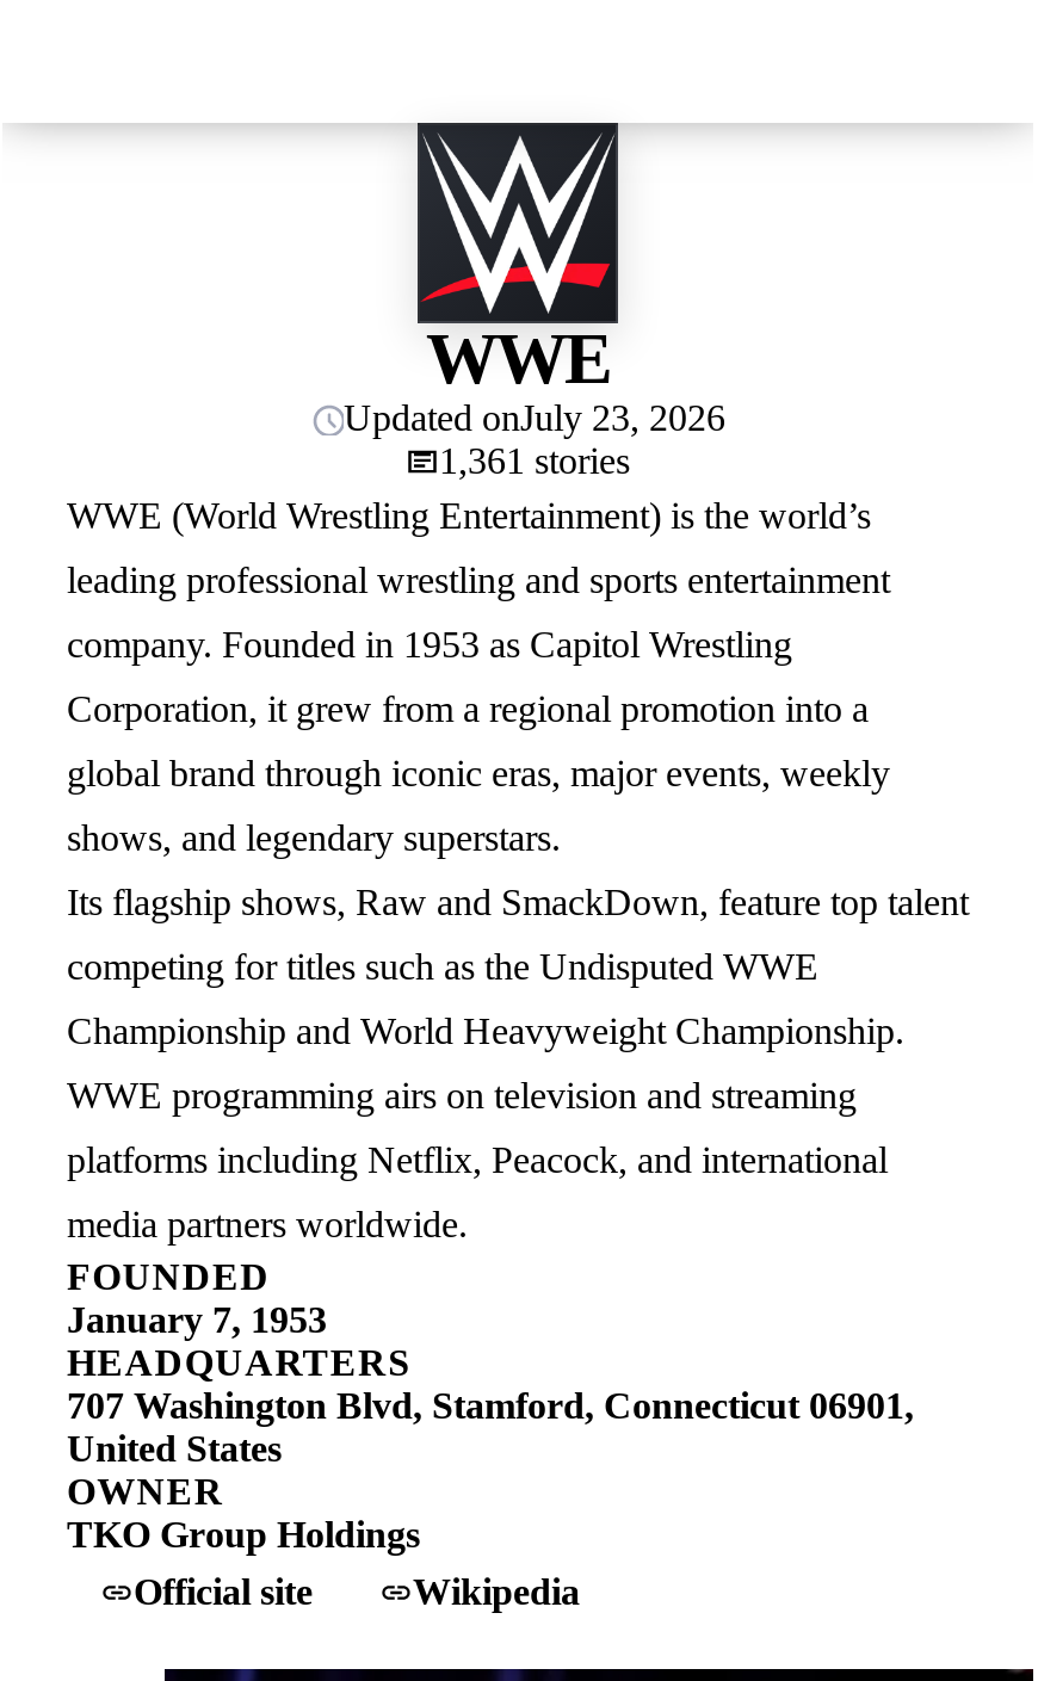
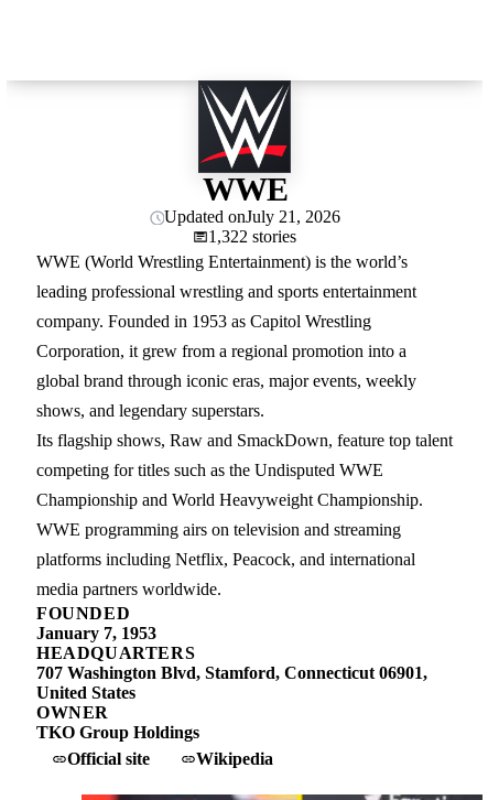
[344,397,725,438] Updated onJuly 23, 2026 -> [164,207,340,226] Updated onJuly 21, 2026
[439,440,630,481] 1,361 stories -> [208,227,296,246] 1,322 stories

